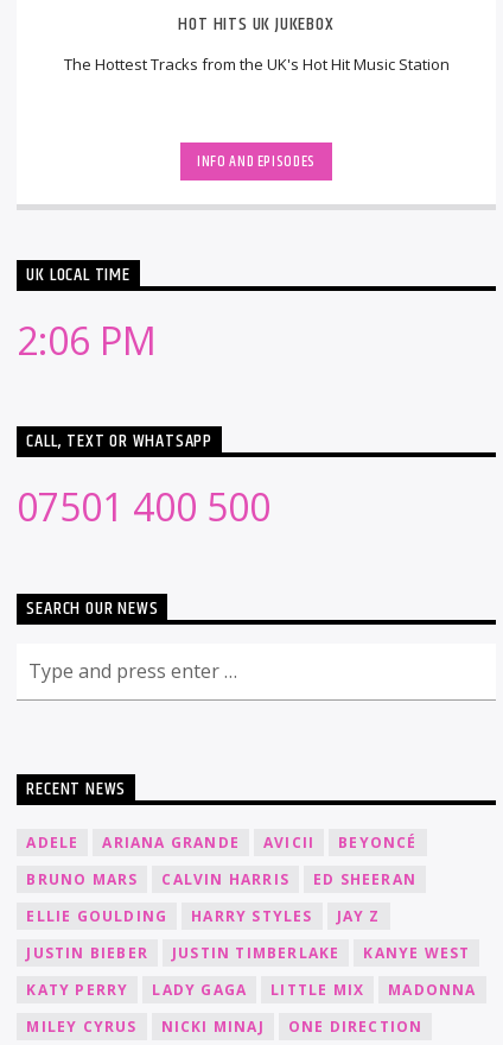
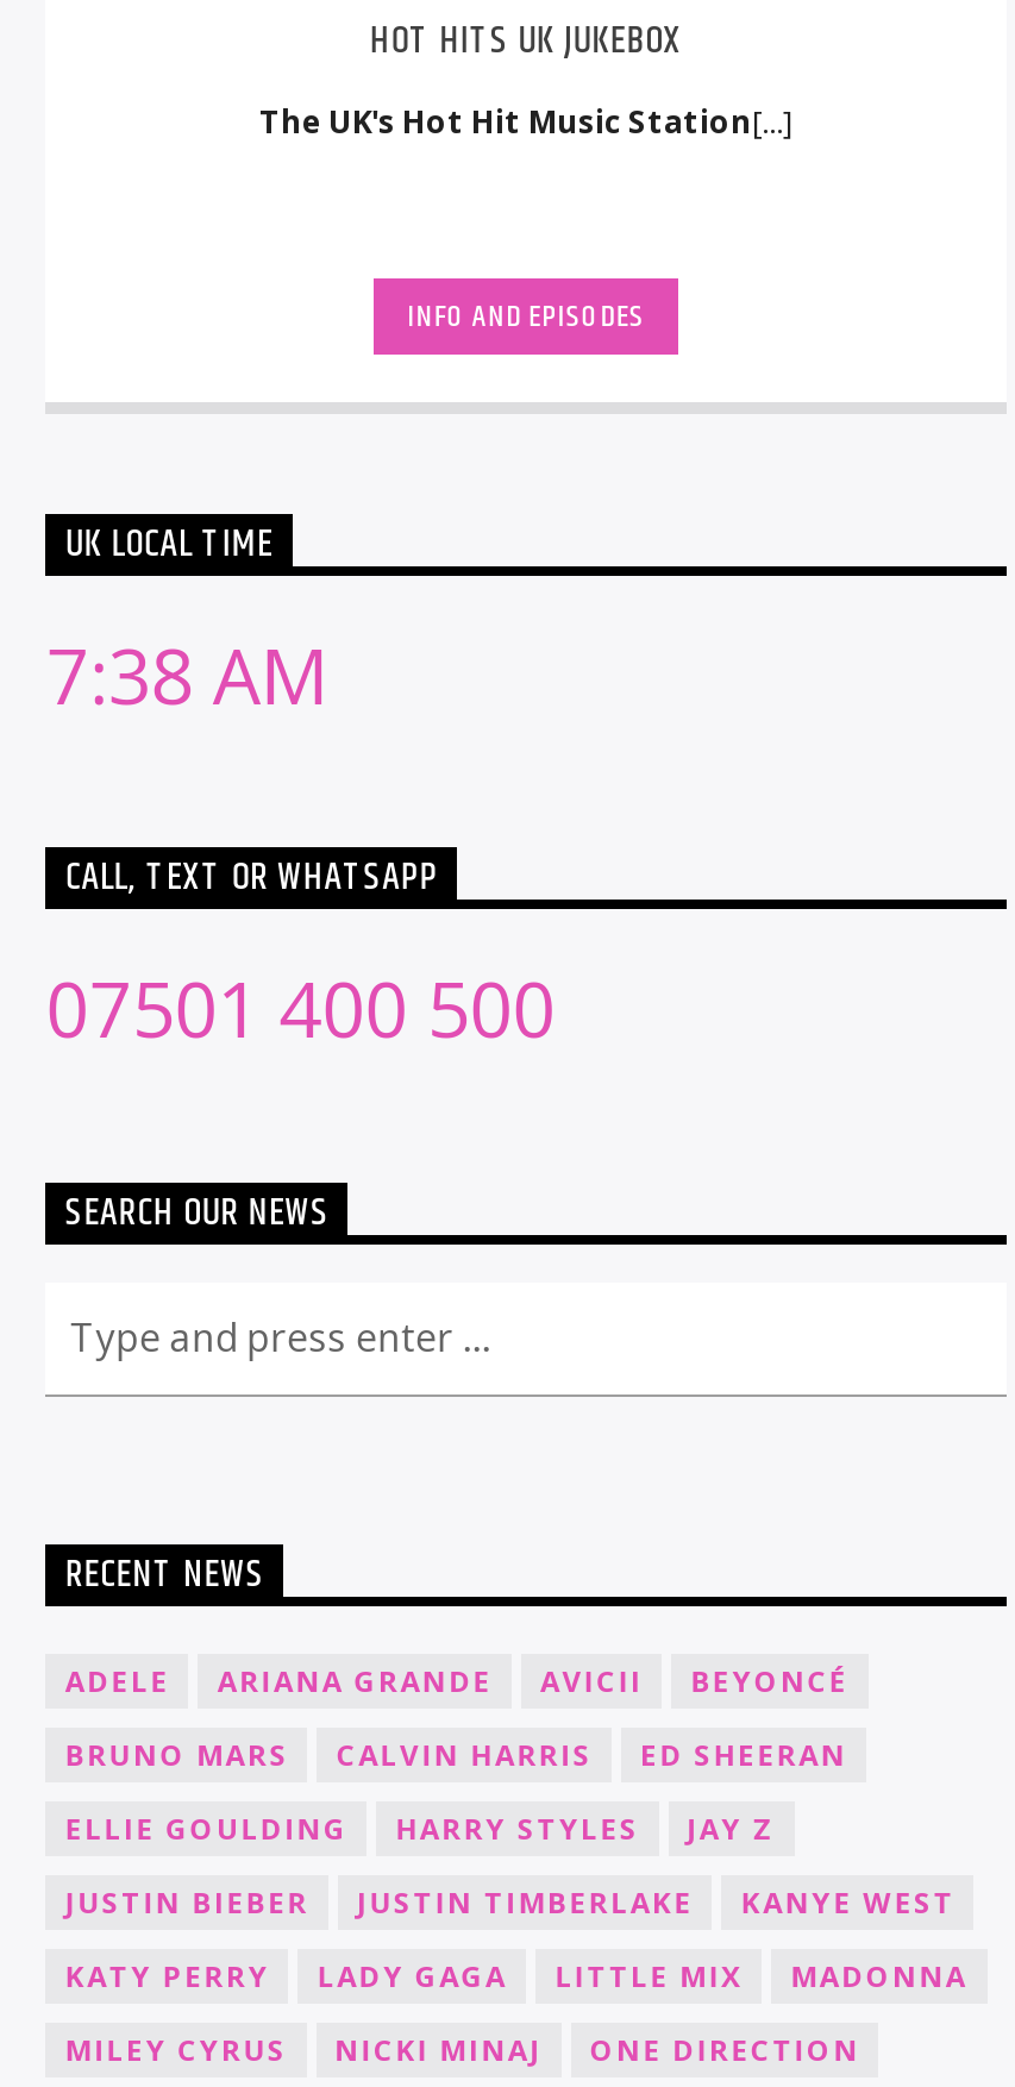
[63,54,449,75] The Hottest Tracks from the UK's Hot Hit Music Station -> [259,101,792,144] The UK's Hot Hit Music Station[...]
[17,315,157,366] 2:06 PM -> [46,624,329,726] 7:38 AM

